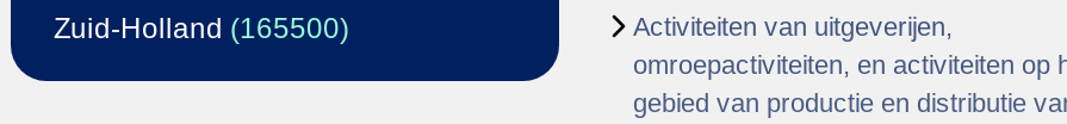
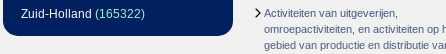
[54,12,349,45] Zuid-Holland (165500) -> [21,7,145,21] Zuid-Holland (165322)

